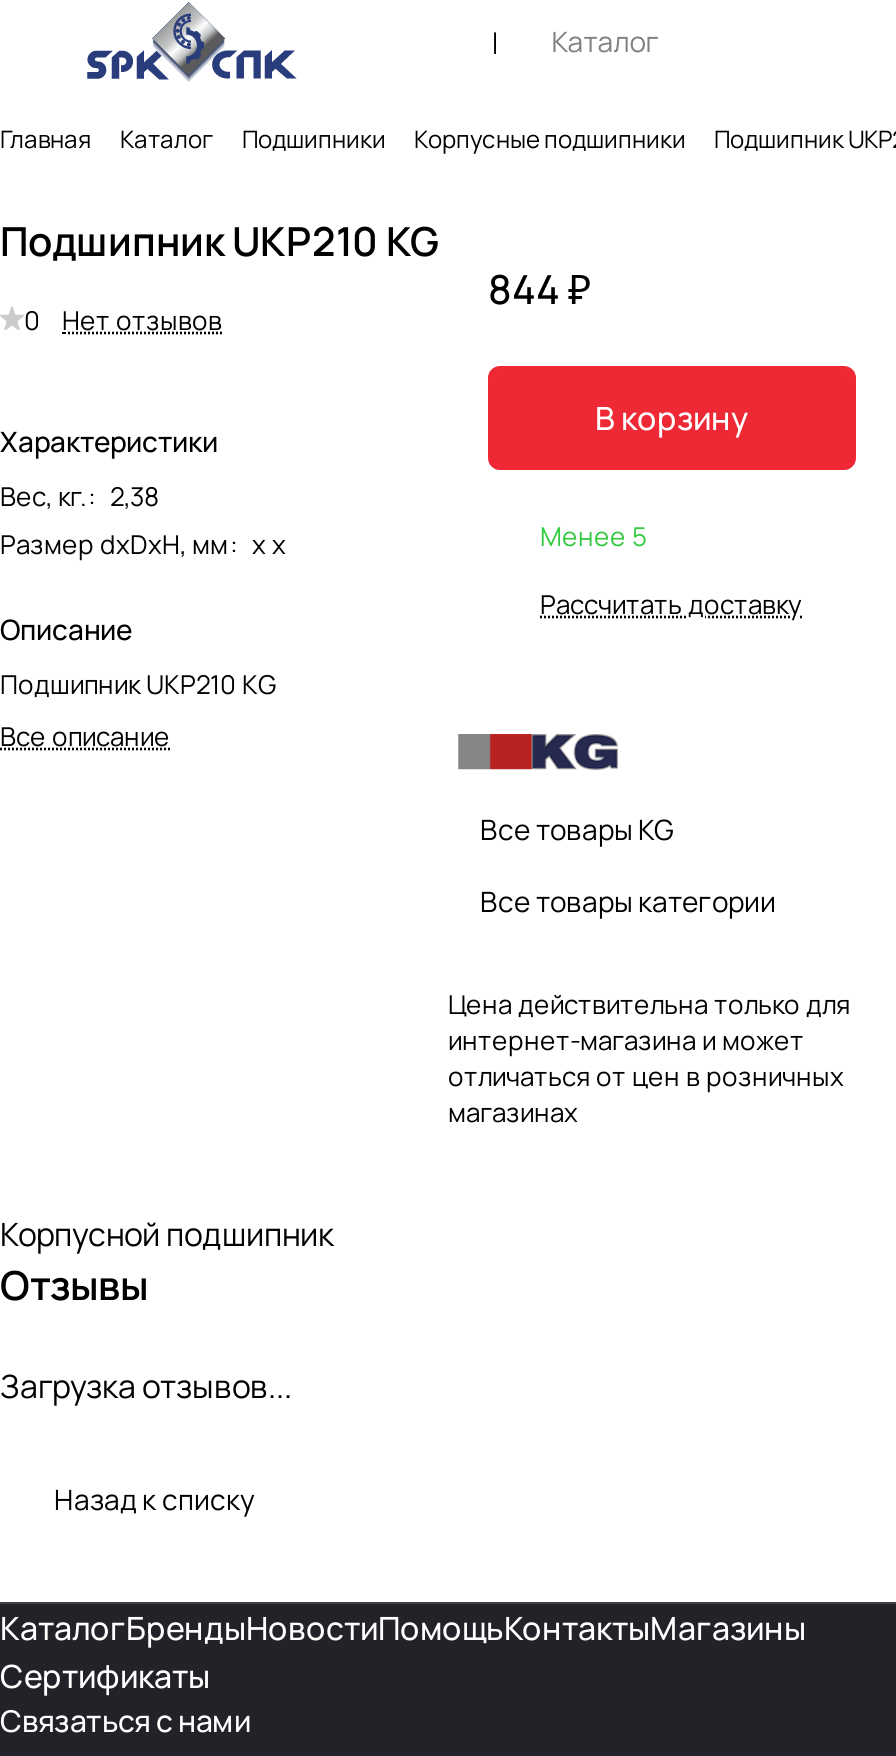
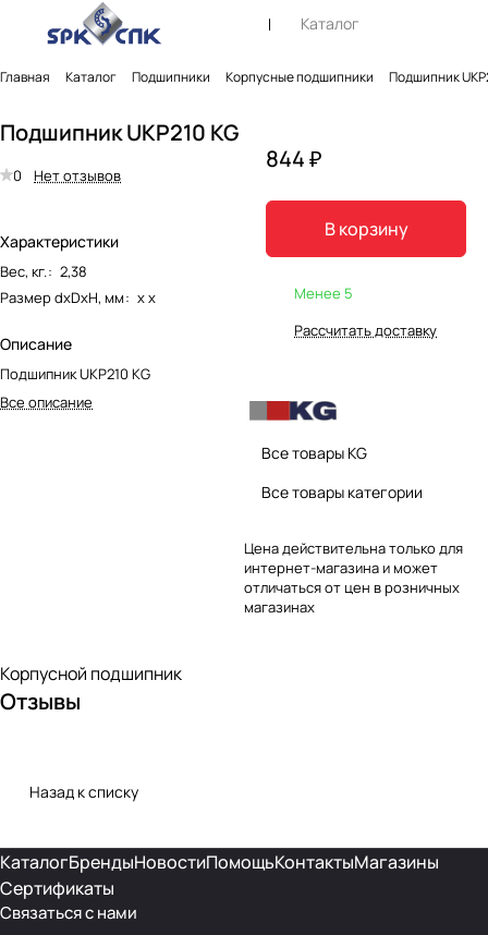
[0,1364,292,1408] Загрузка отзывов... -> none

